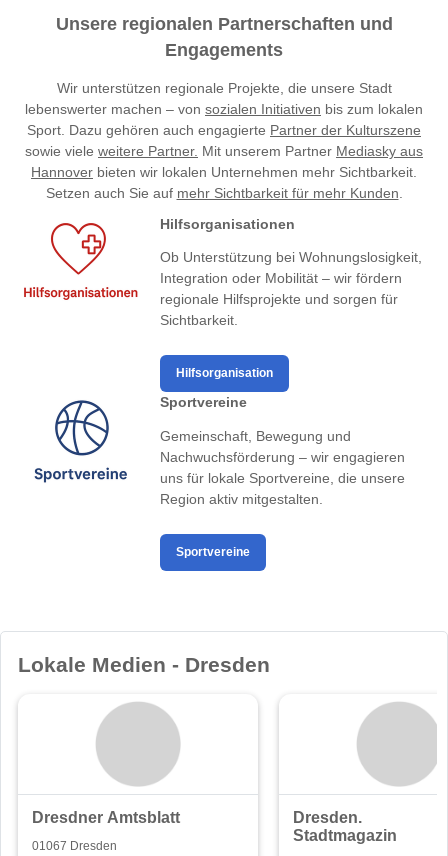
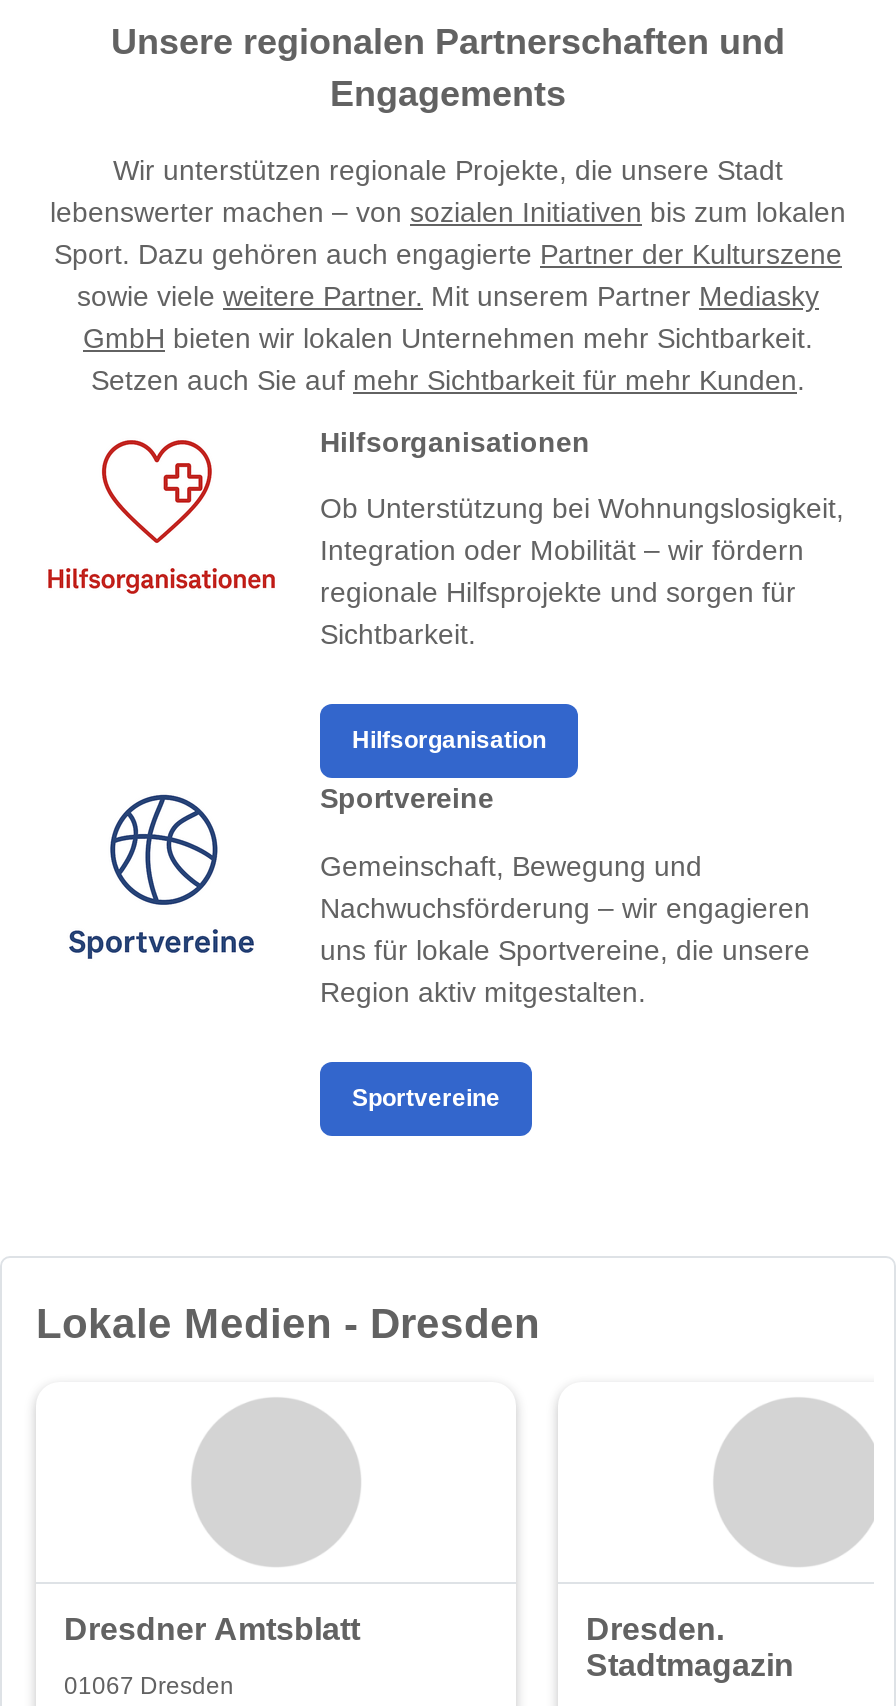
[25,142,423,179] sowie viele weitere Partner. Mit unserem Partner Mediasky aus | Hannover bieten wir lokalen Unternehmen mehr Sichtbarkeit. -> [77,279,819,353] sowie viele weitere Partner. Mit unserem Partner Mediasky | GmbH bieten wir lokalen Unternehmen mehr Sichtbarkeit.

